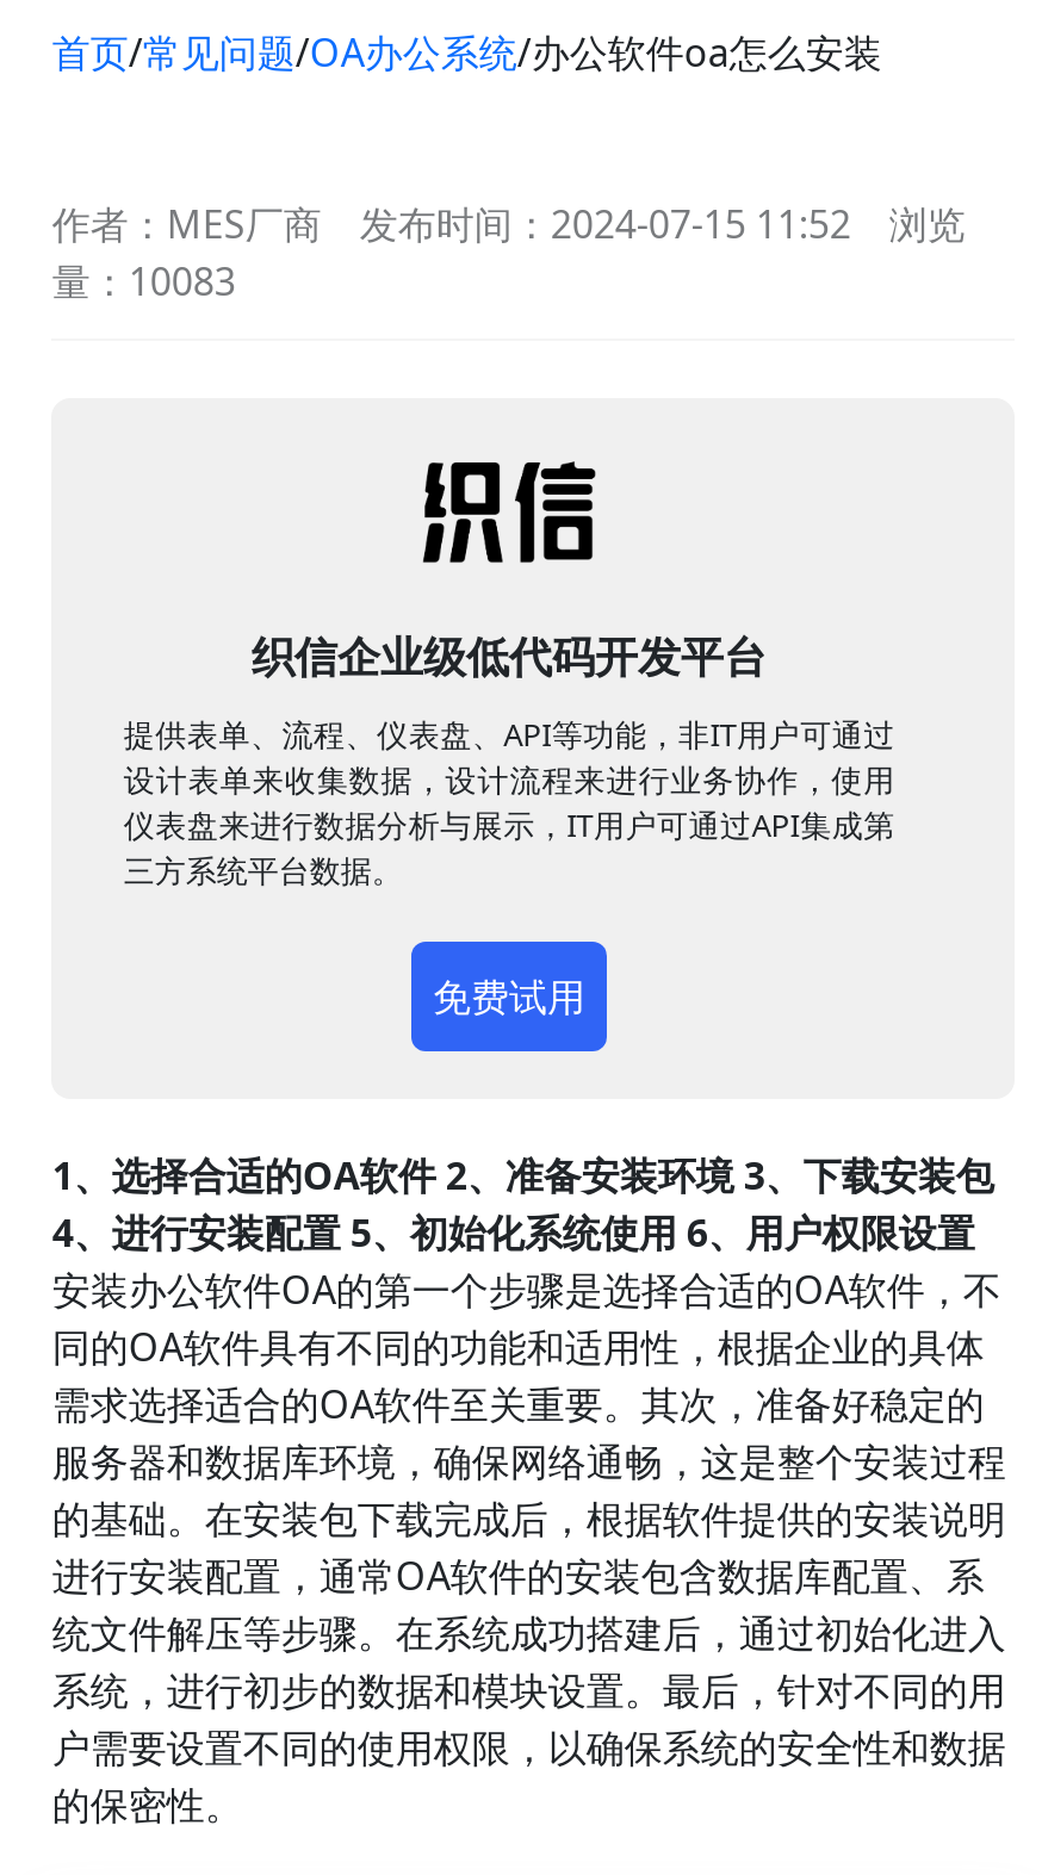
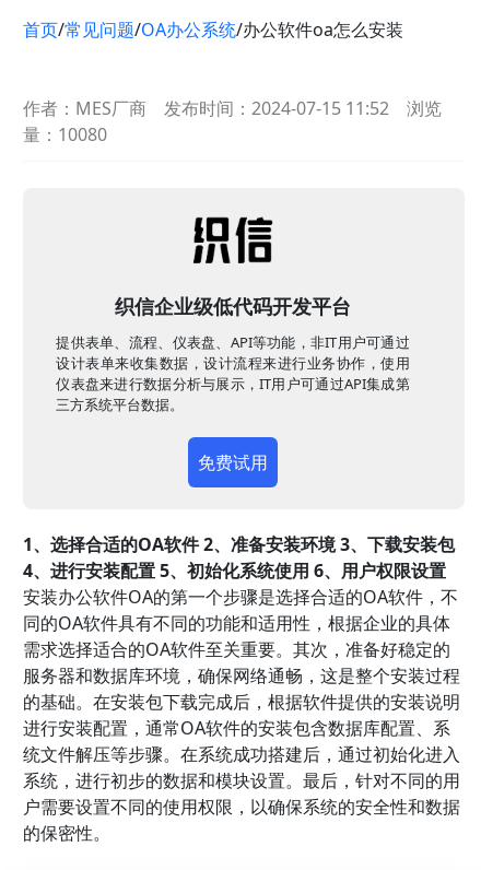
[52,255,236,307] 量：10083 -> [23,122,108,146] 量：10080

